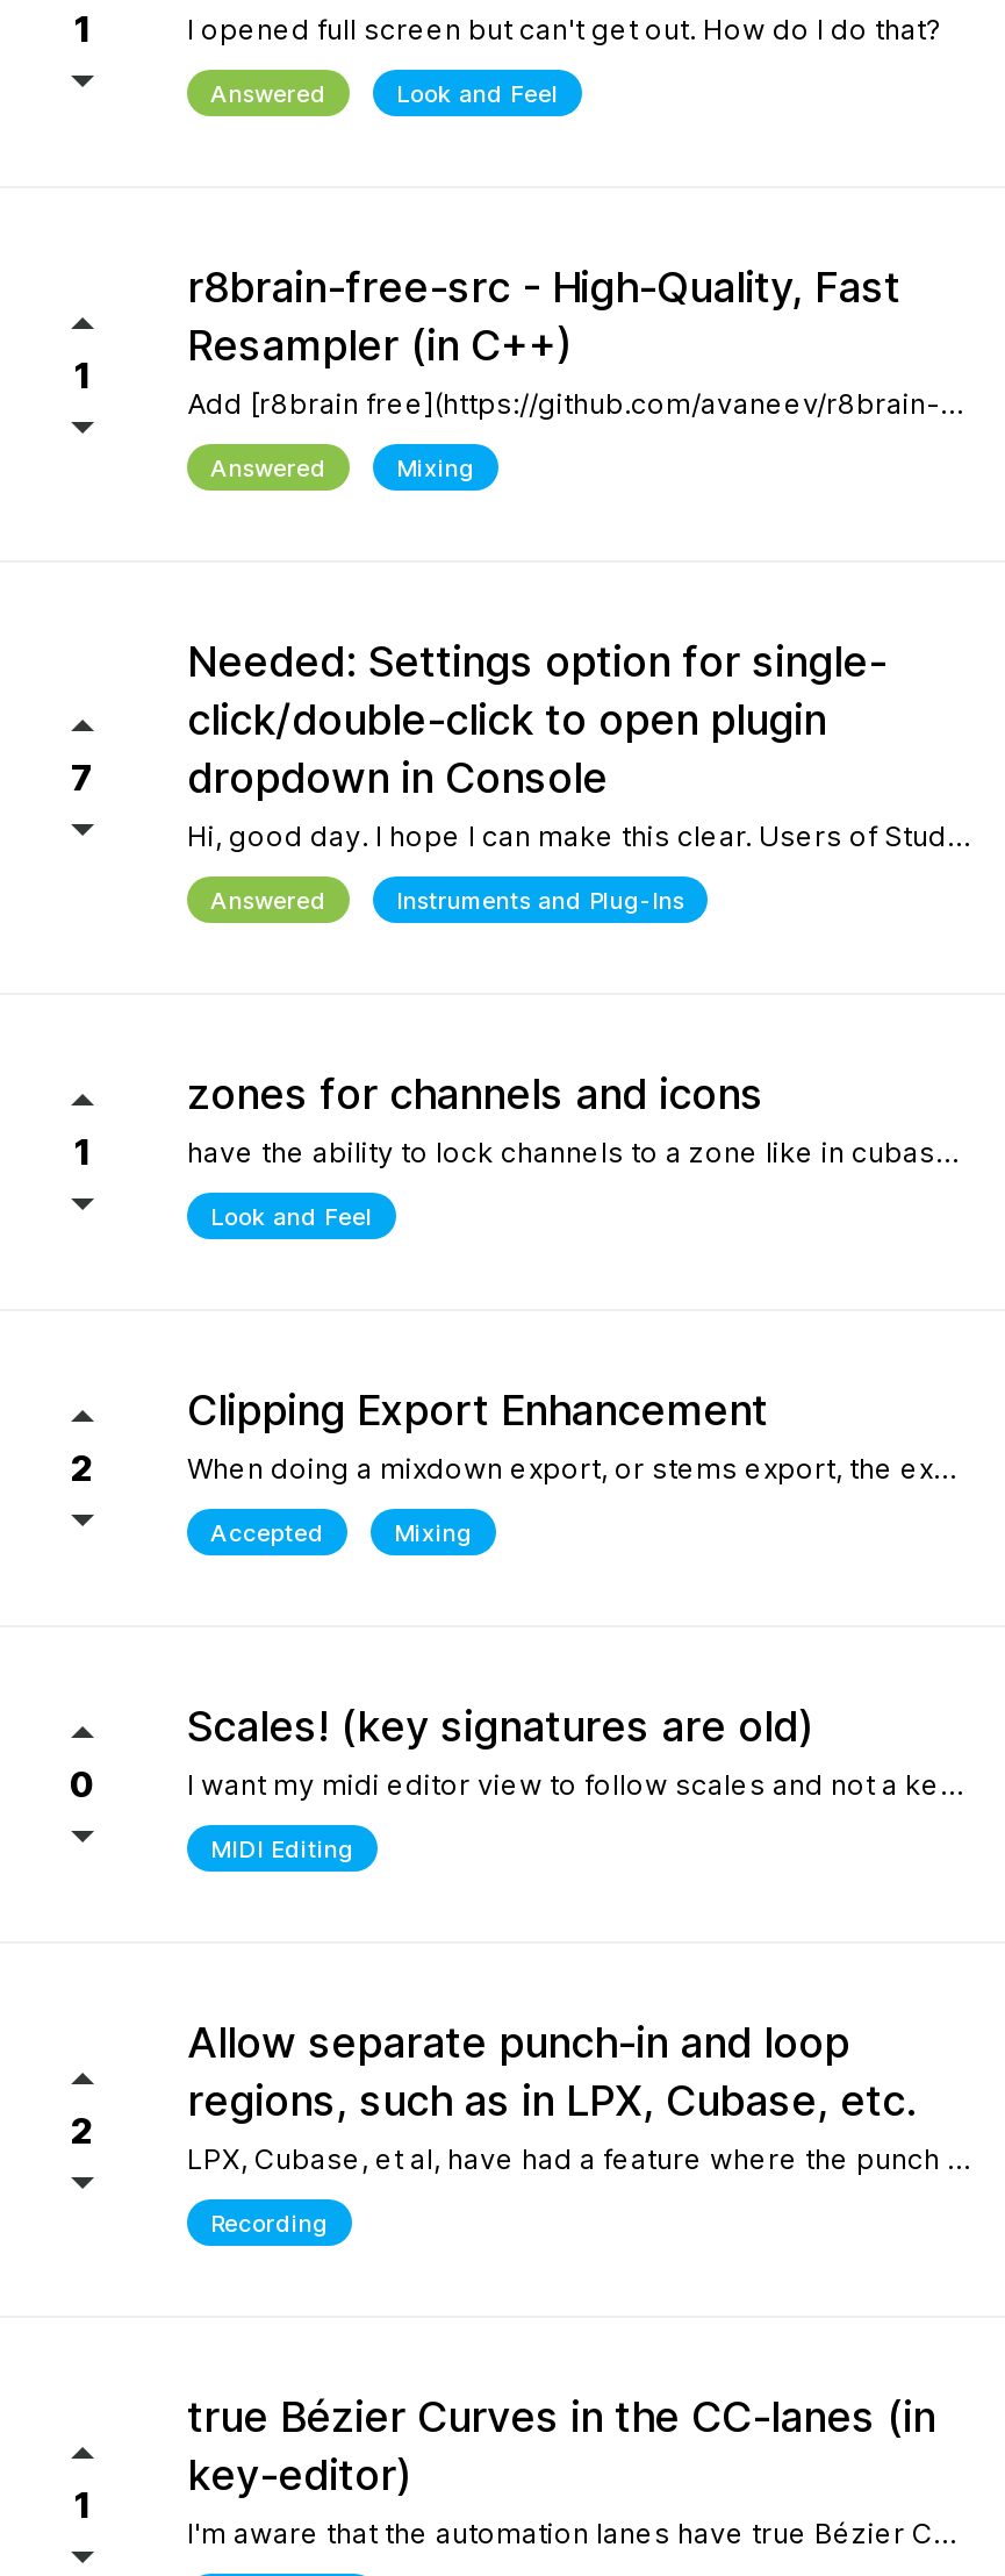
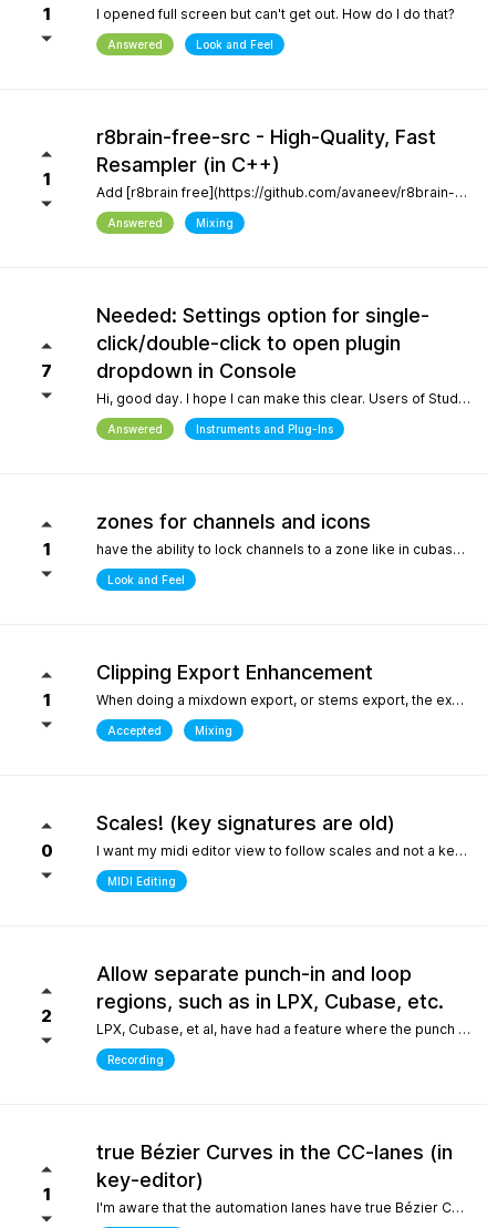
[71,1446,94,1490] 2 -> [43,689,50,710] 1

